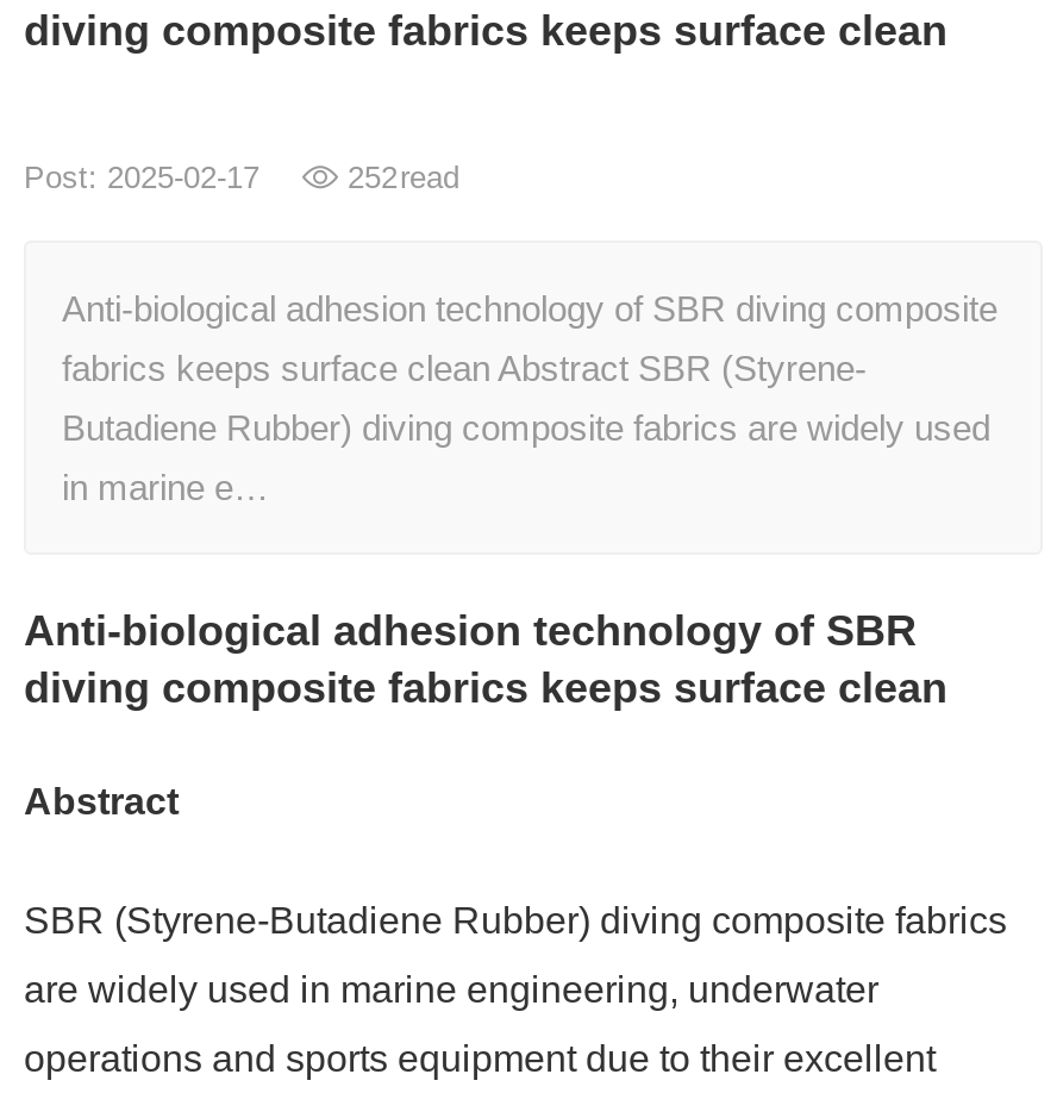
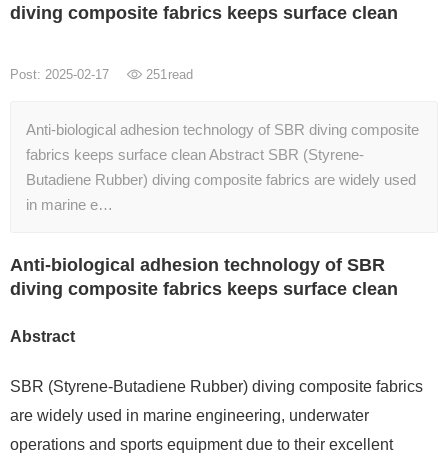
[24,160,459,195] Post: 2025-02-17 252read -> [10,67,193,82] Post: 2025-02-17 251read

